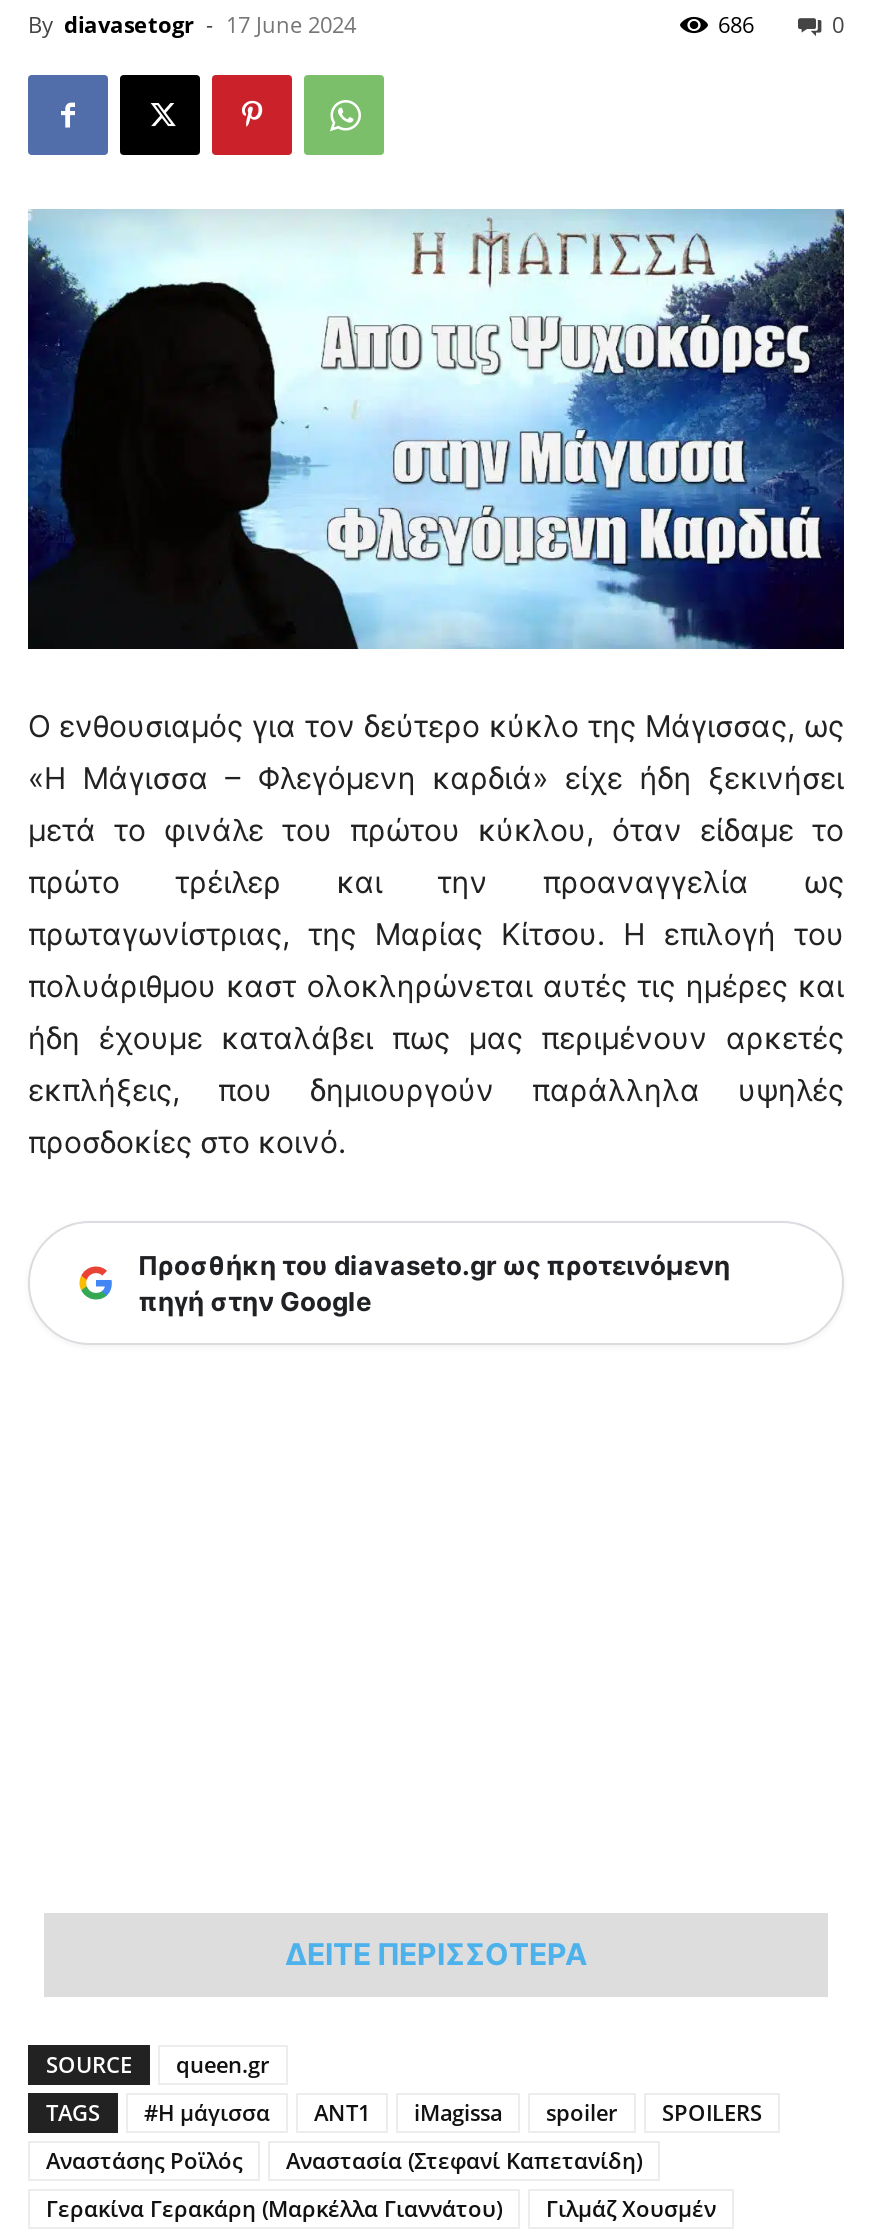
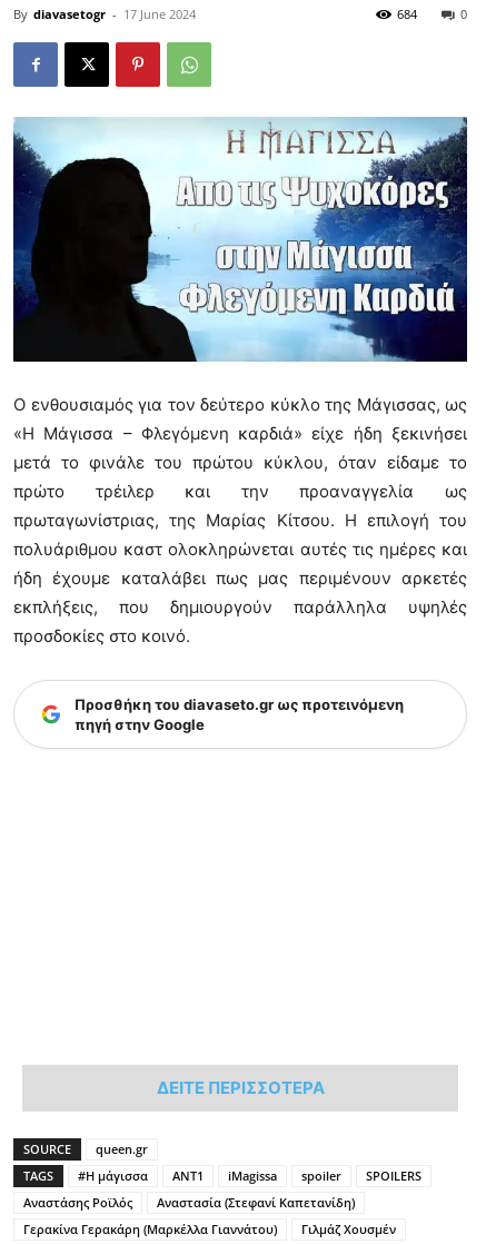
[718,9,754,39] 686 -> [397,6,417,22] 684

